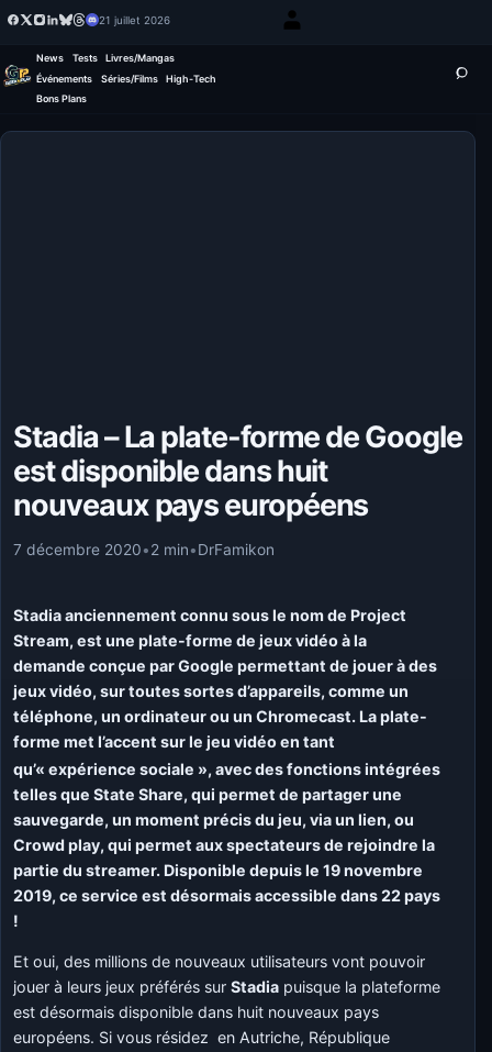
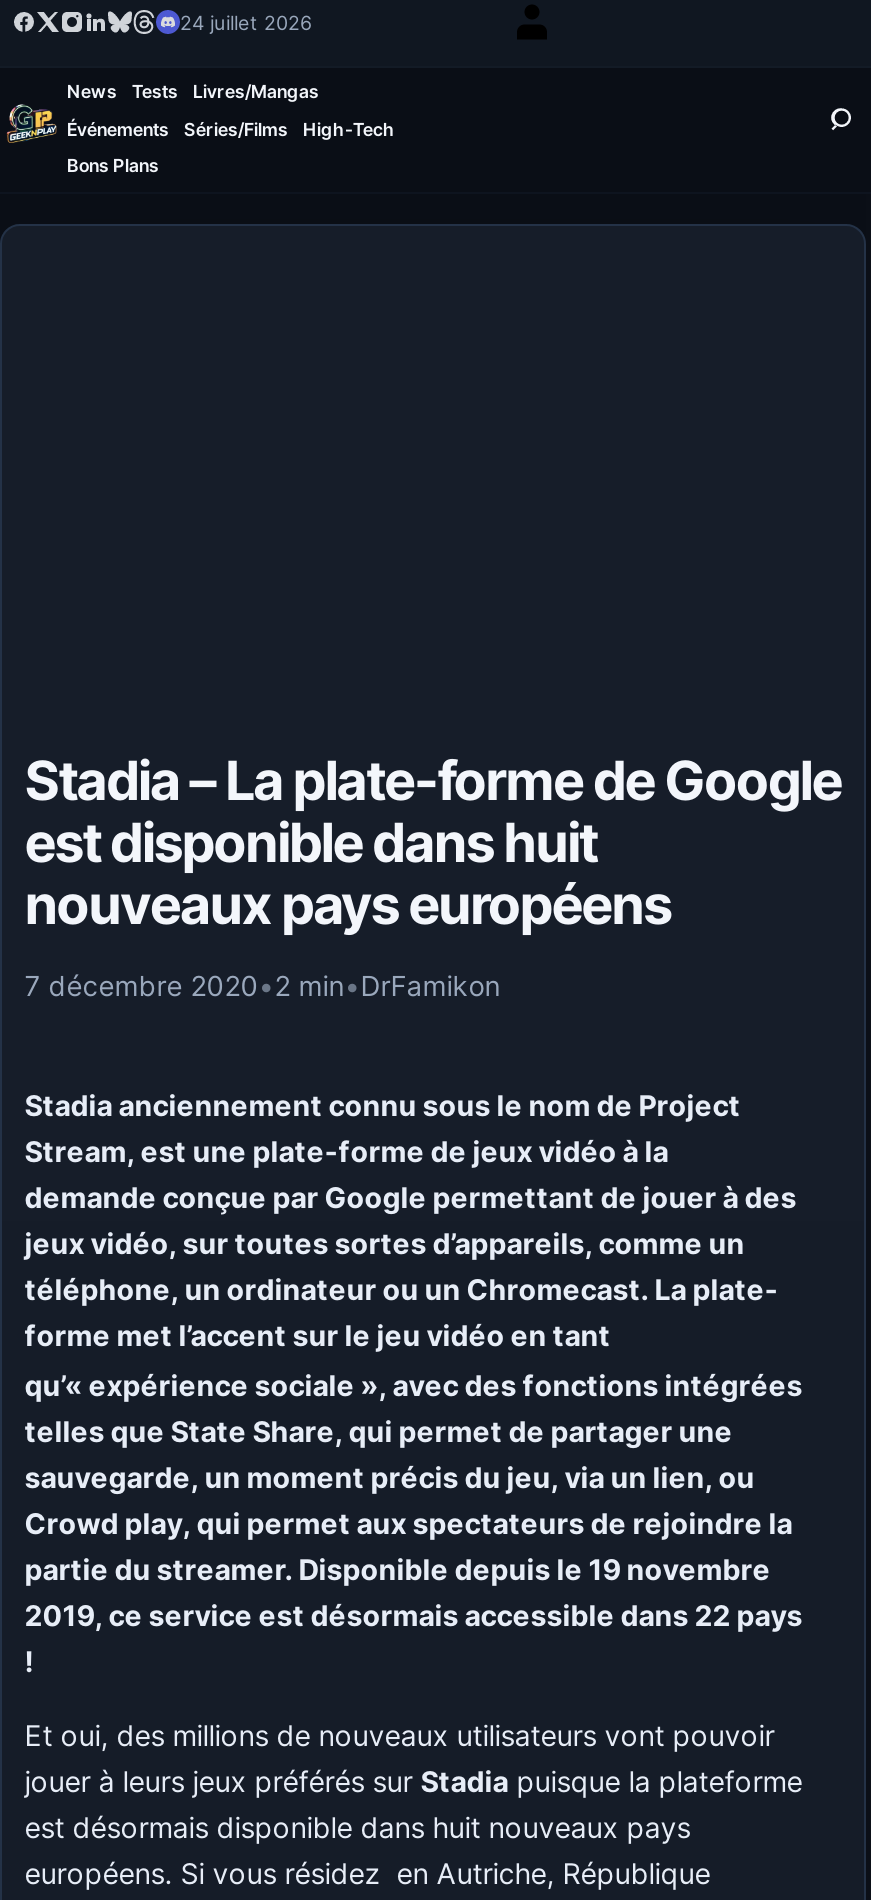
[99,14,170,26] 21 juillet 2026 -> [180,11,312,33] 24 juillet 2026

